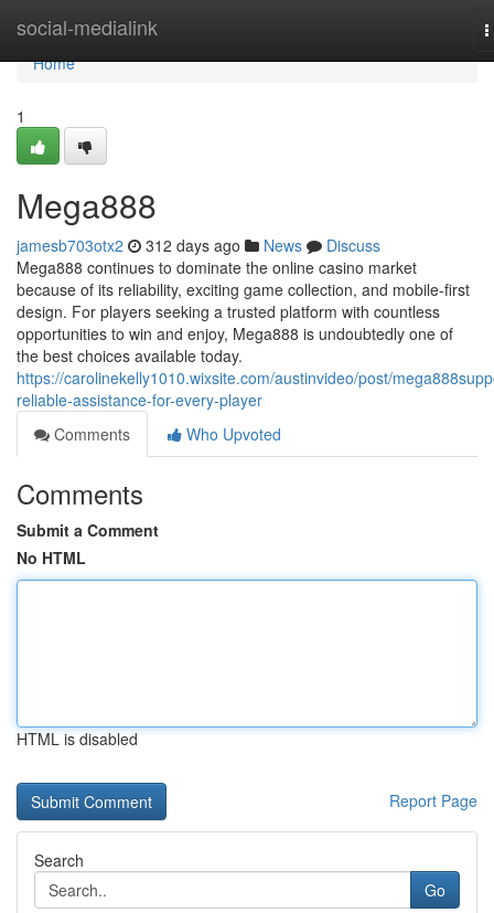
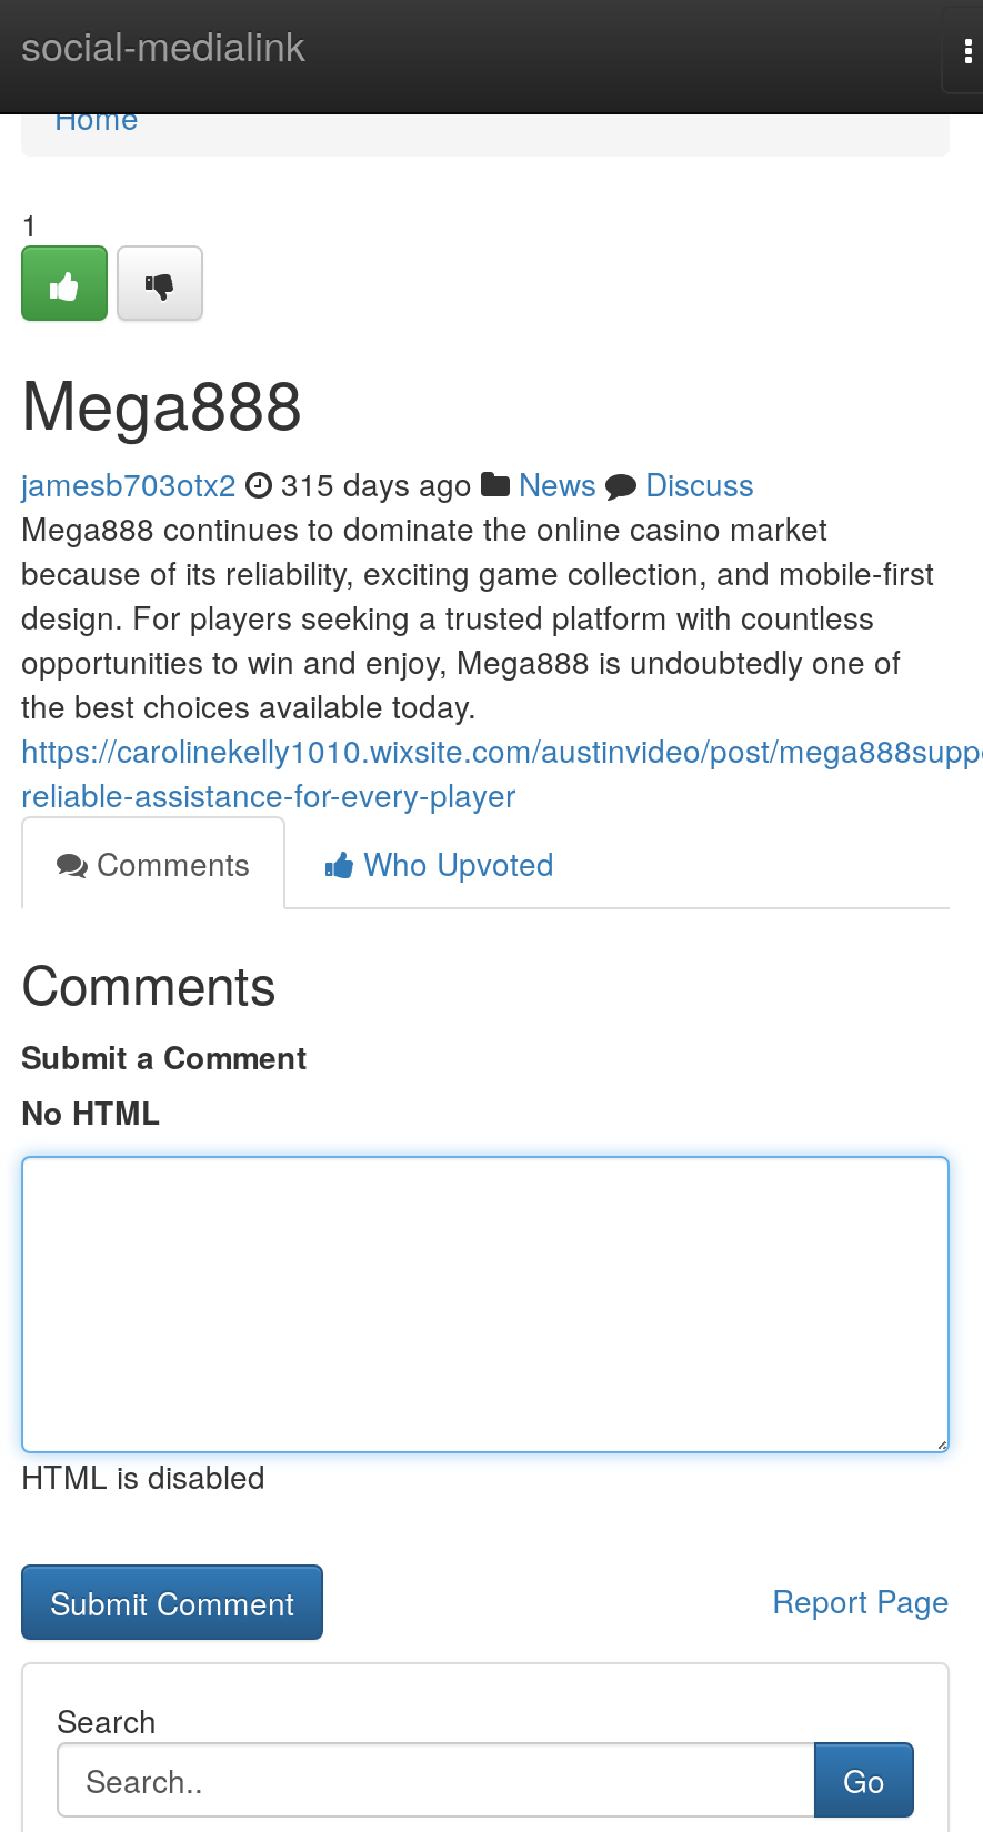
[17,234,380,256] jamesb703otx2 312 days ago News Discuss -> [21,461,754,505] jamesb703otx2 315 days ago News Discuss

